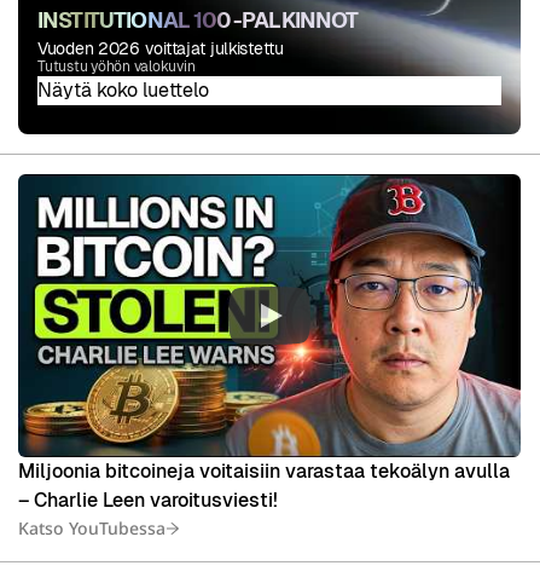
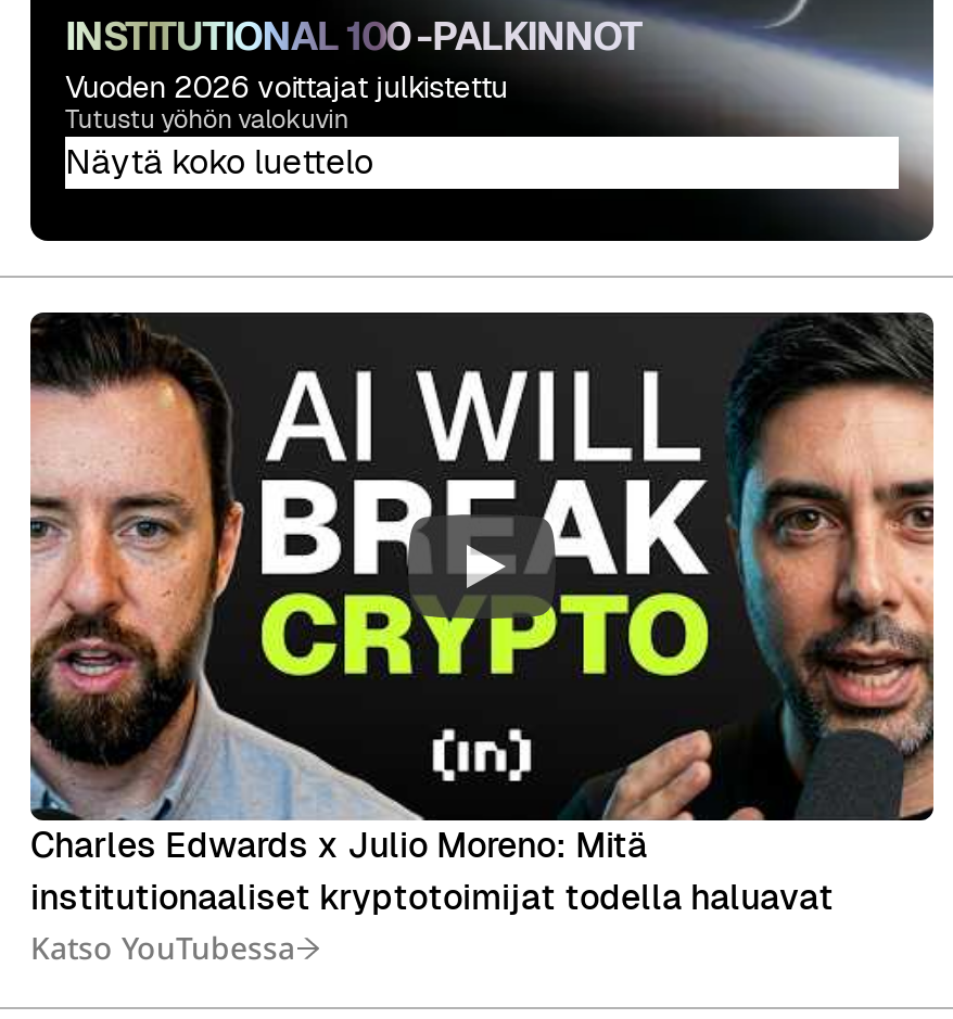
[17,174,522,513] [image] | Miljoonia bitcoineja voitaisiin varastaa tekoälyn avulla | – Charlie Leen varoitusviesti! -> [28,313,936,920] [image] | Charles Edwards x Julio Moreno: Mitä | institutionaaliset kryptotoimijat todella haluavat

